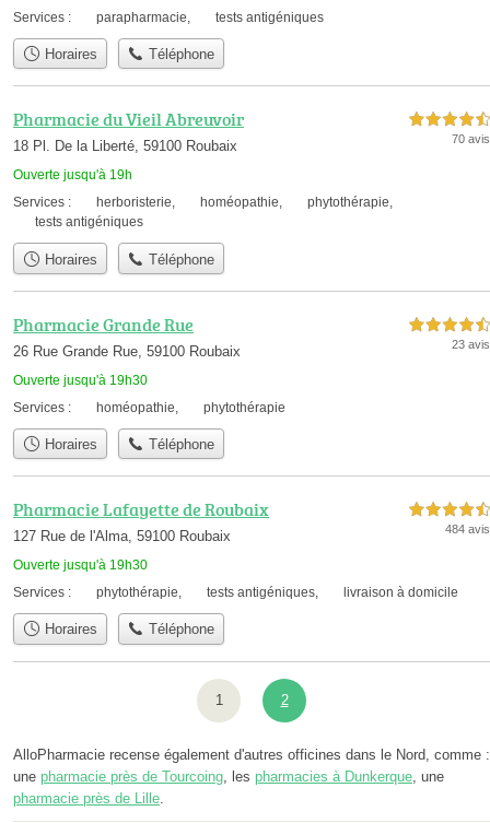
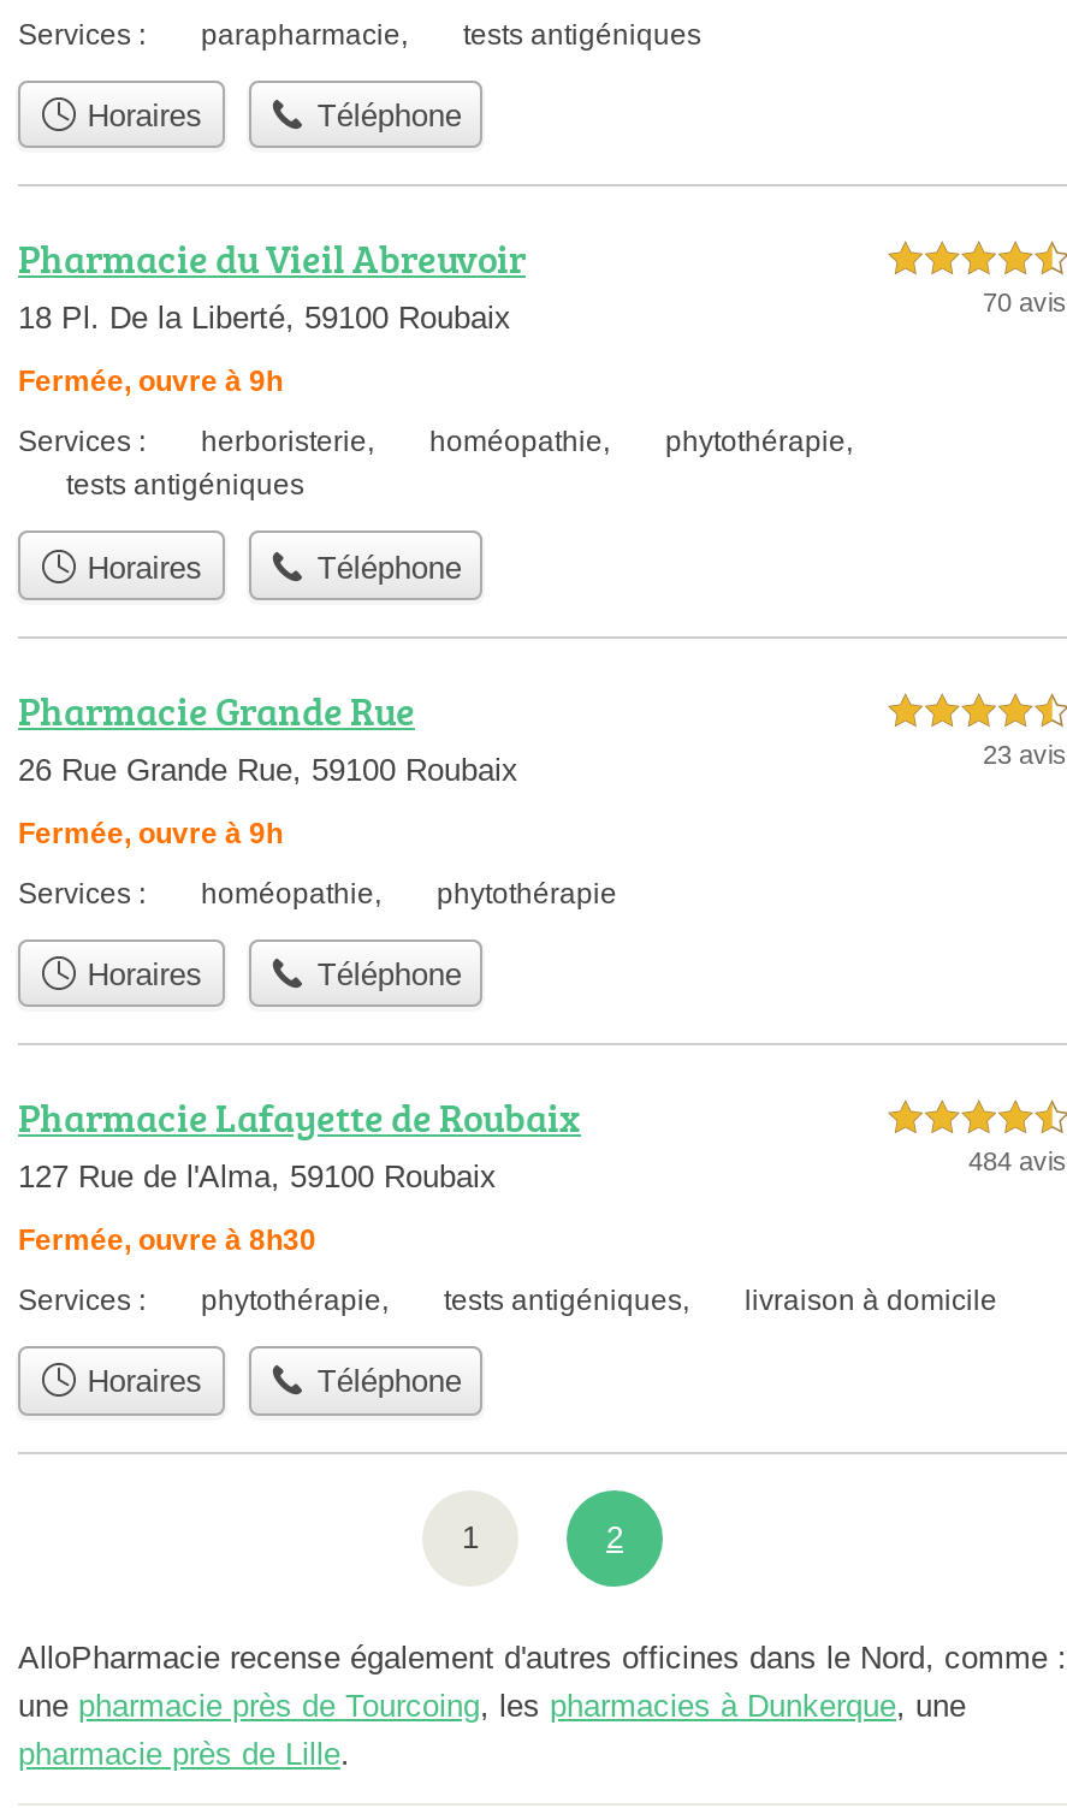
[13,168,132,183] Ouverte jusqu'à 19h -> [18,365,283,399] Fermée, ouvre à 9h
[13,372,148,388] Ouverte jusqu'à 19h30 -> [18,816,283,850] Fermée, ouvre à 9h
[13,558,148,573] Ouverte jusqu'à 19h30 -> [18,1224,316,1257] Fermée, ouvre à 8h30

